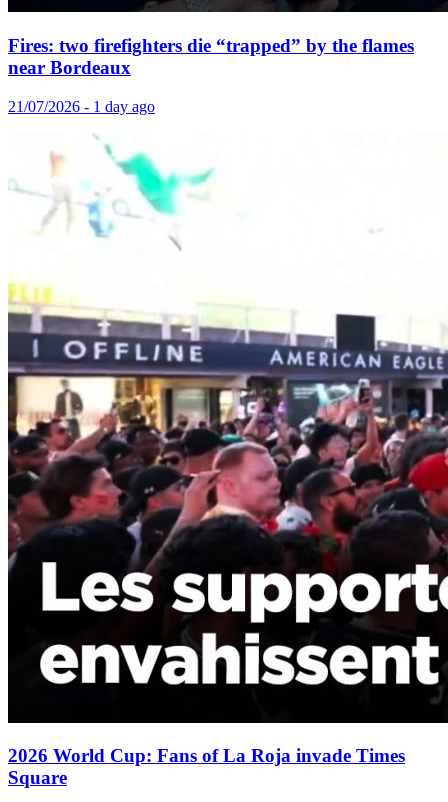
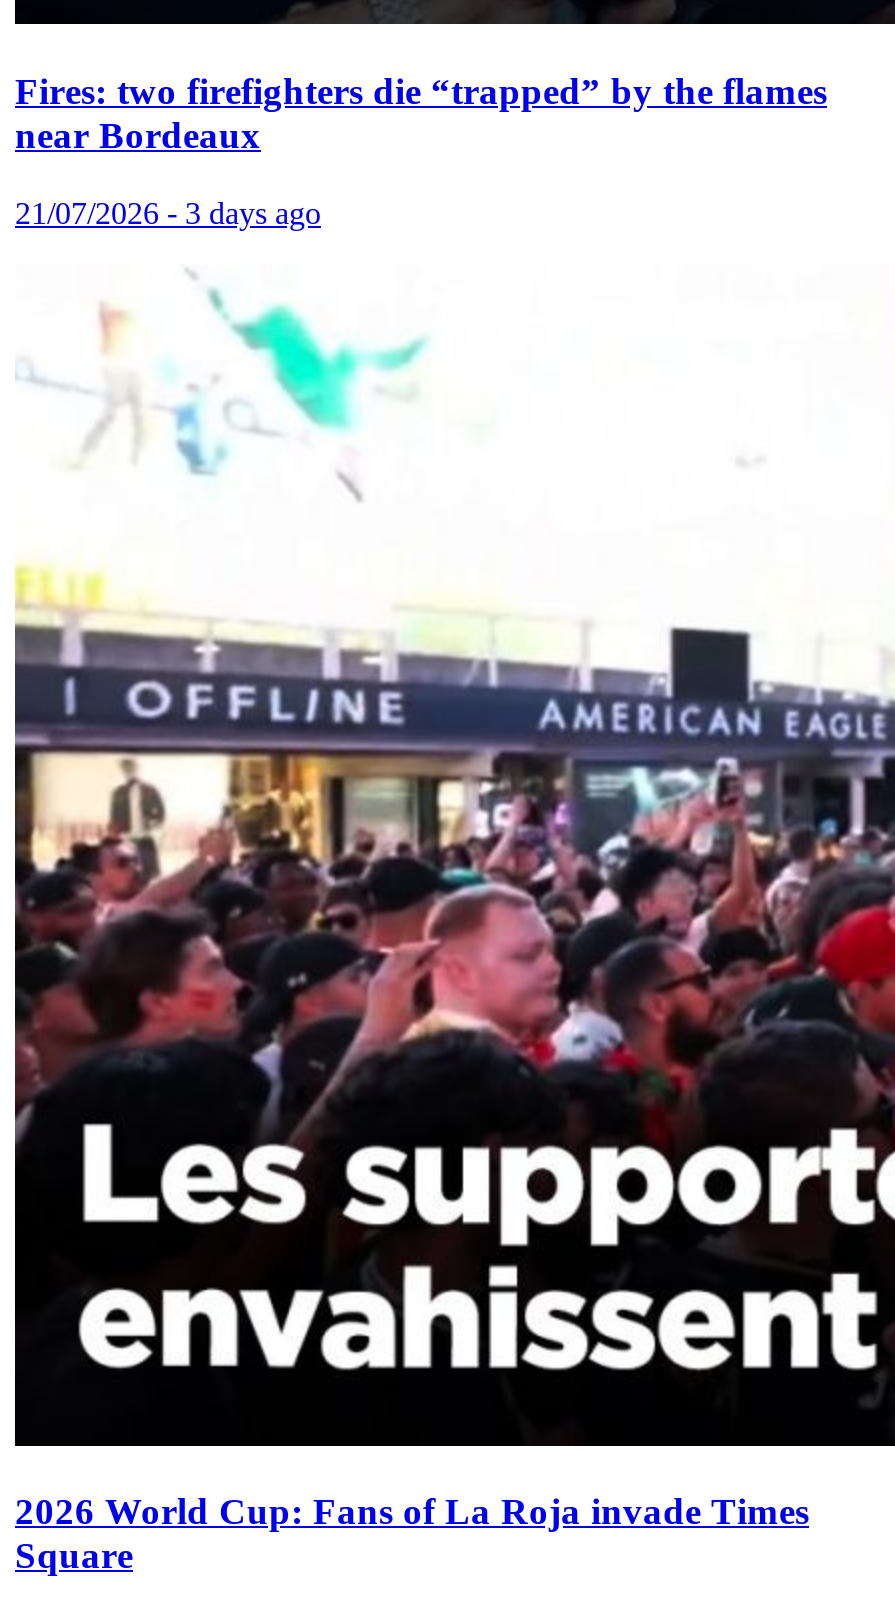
[8,98,155,115] 21/07/2026 - 1 day ago -> [15,195,321,229] 21/07/2026 - 3 days ago

